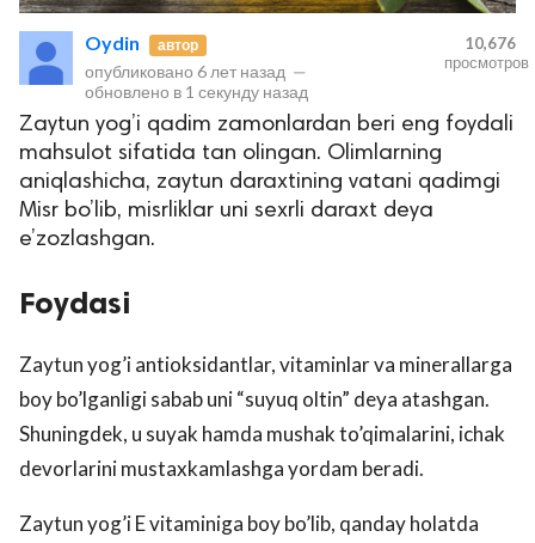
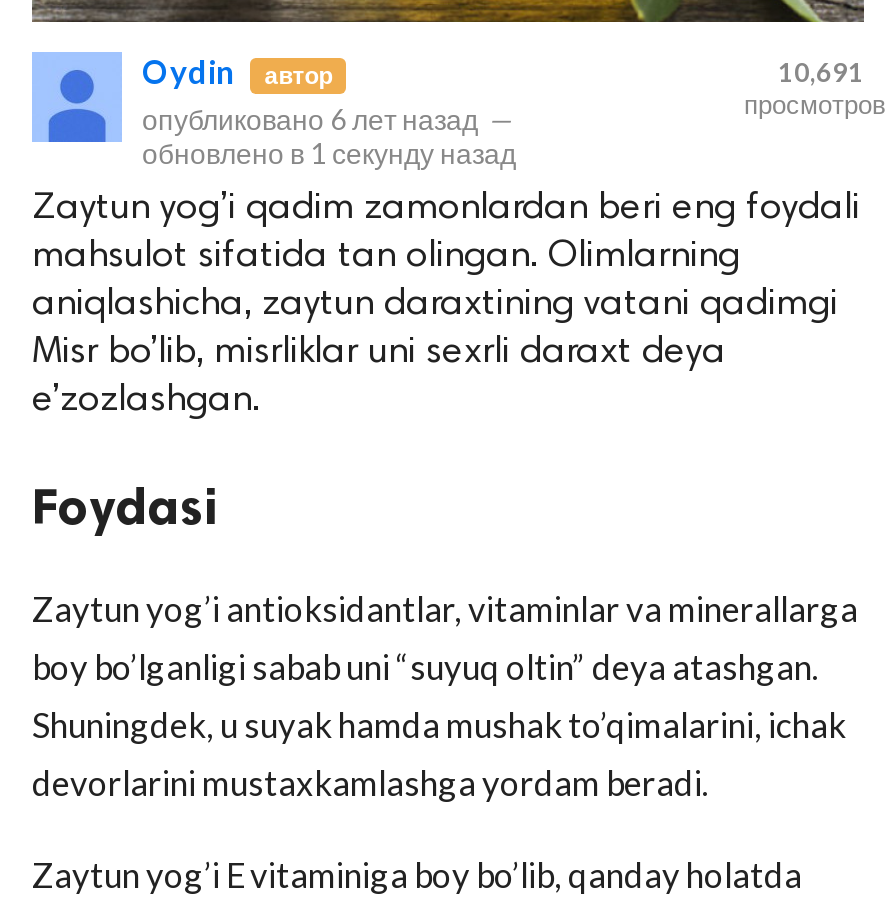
[465,33,516,52] 10,676 -> [778,55,864,87] 10,691

